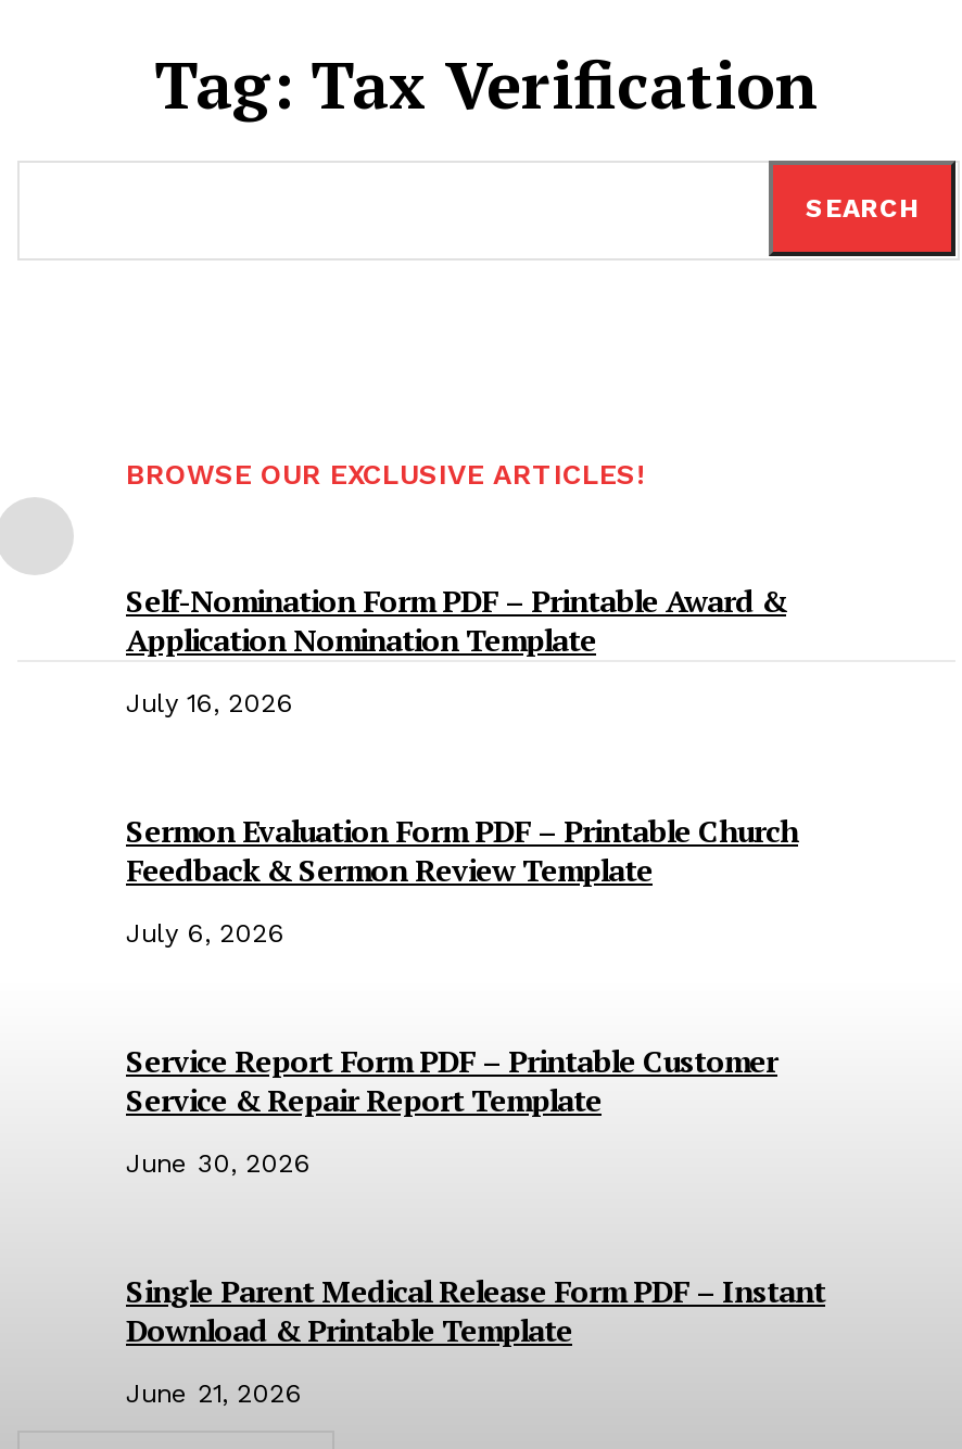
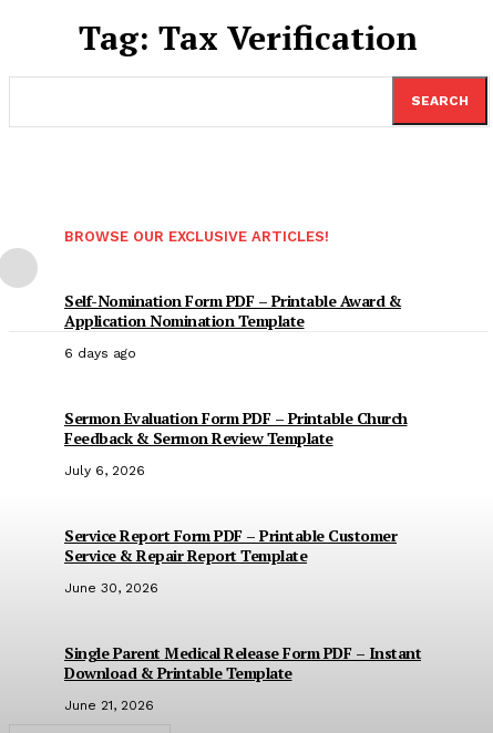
[126,688,293,719] July 16, 2026 -> [64,345,136,361] 6 days ago

